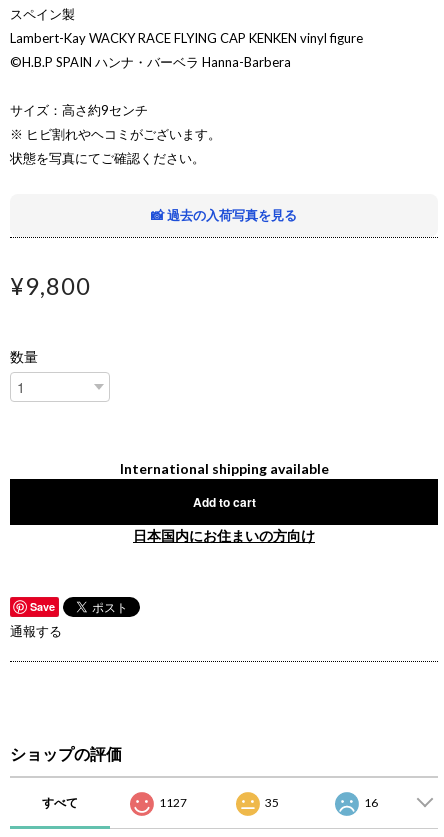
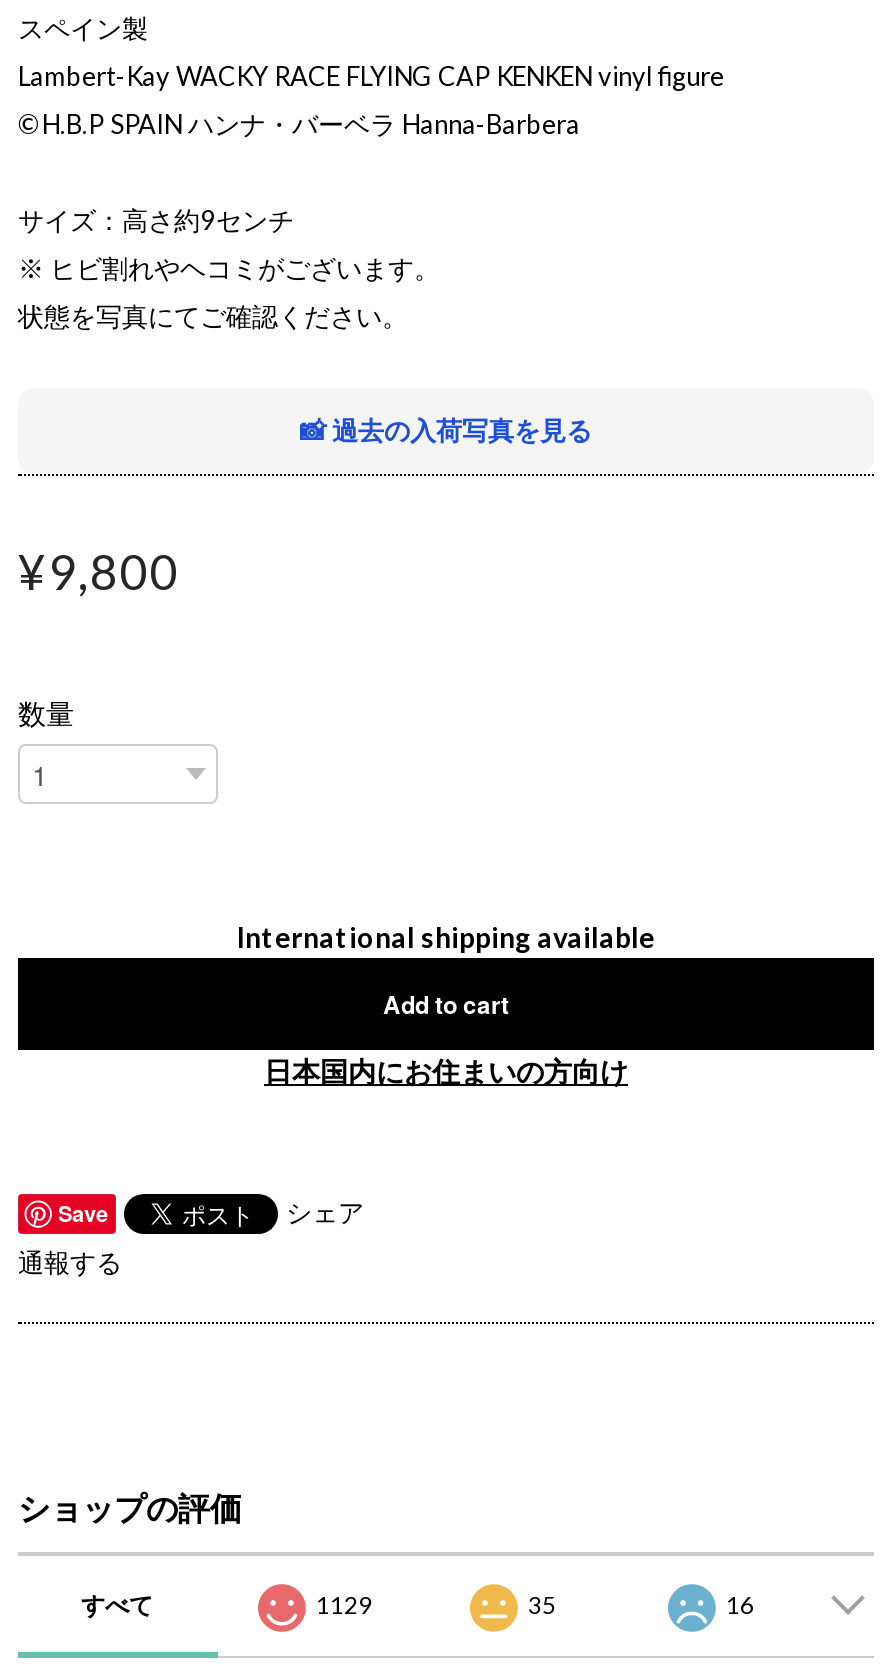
none -> [286,1196,364,1228] シェア
[159,795,187,810] 1127 -> [316,1590,372,1620] 1129

